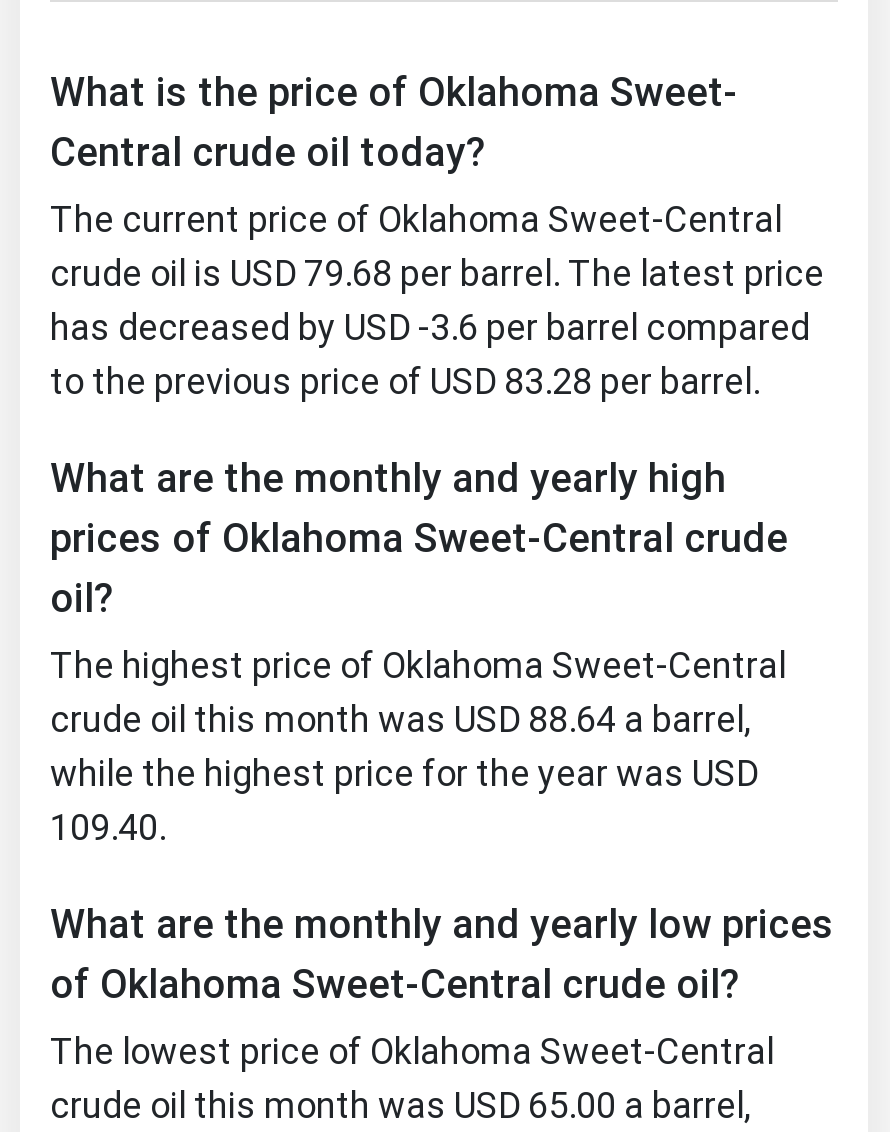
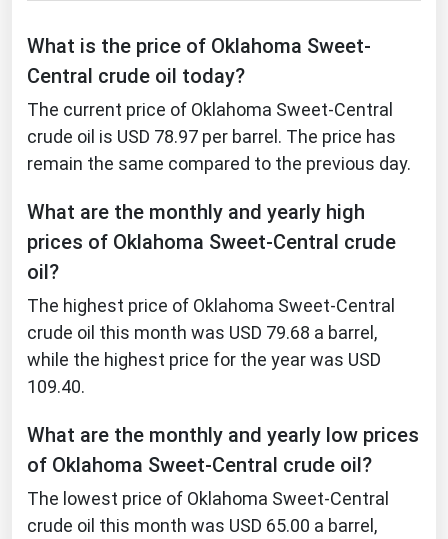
[50,252,824,402] crude oil is USD 79.68 per barrel. The latest price | has decreased by USD -3.6 per barrel compared | to the previous price of USD 83.28 per barrel. -> [27,126,411,174] crude oil is USD 78.97 per barrel. The price has | remain the same compared to the previous day.
[50,698,750,740] crude oil this month was USD 88.64 a barrel, -> [27,322,377,343] crude oil this month was USD 79.68 a barrel,

